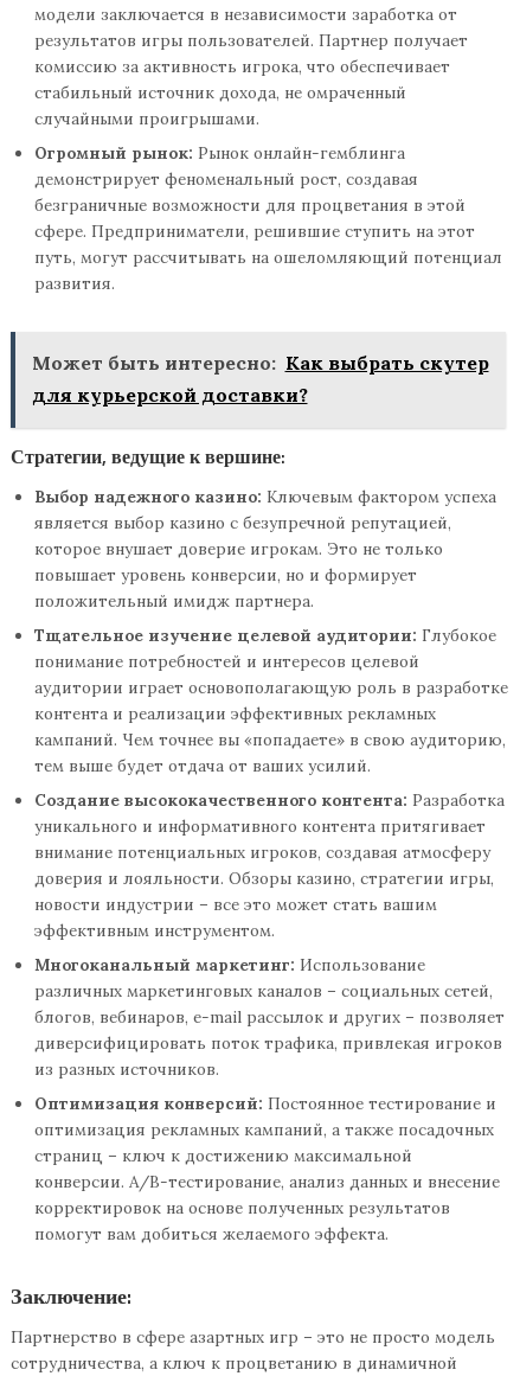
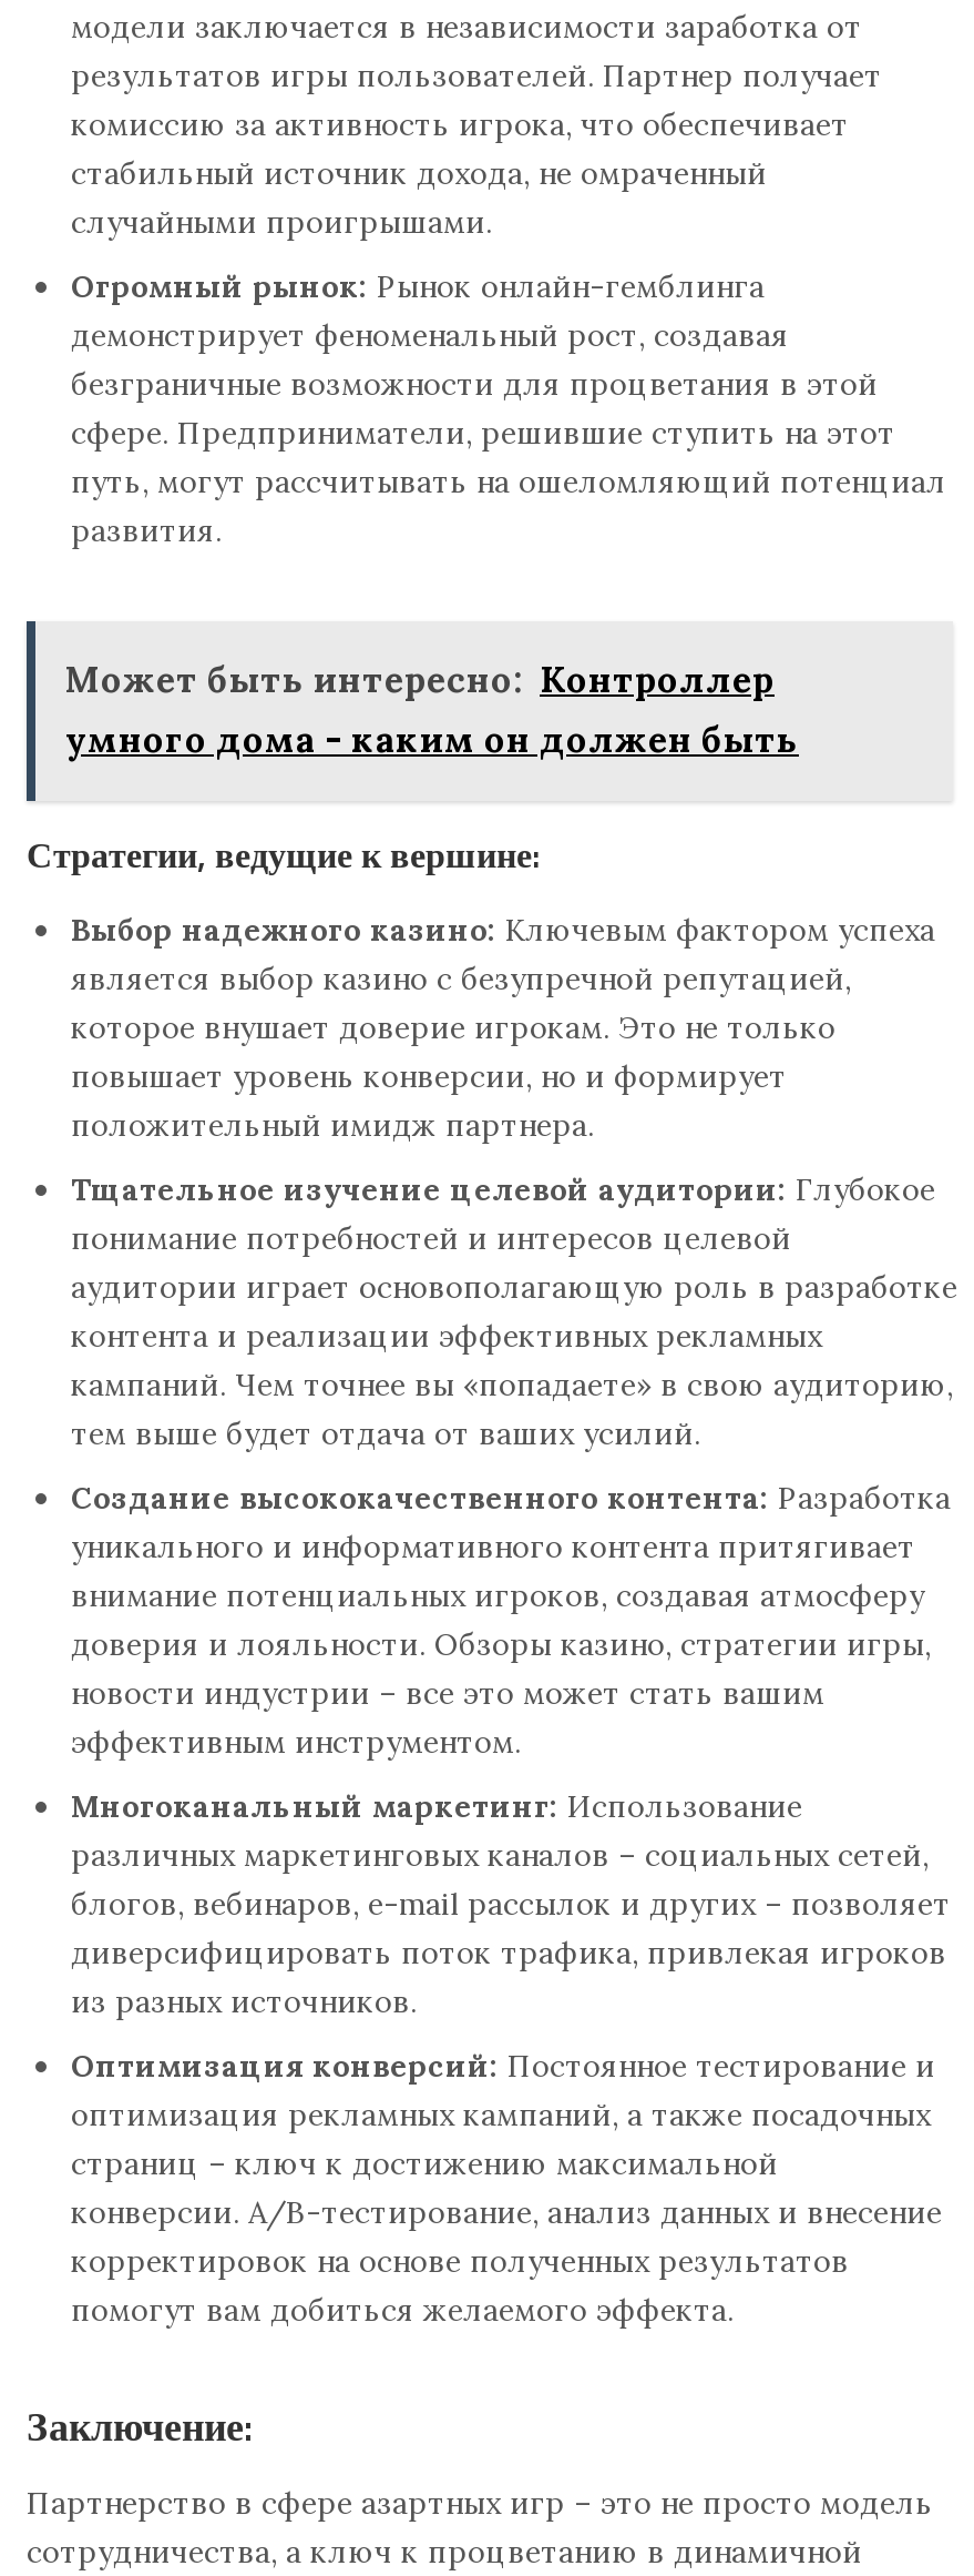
[31,351,489,407] Может быть интересно: Как выбрать скутер | для курьерской доставки? -> [65,657,799,762] Может быть интересно: Контроллер | умного дома - каким он должен быть

